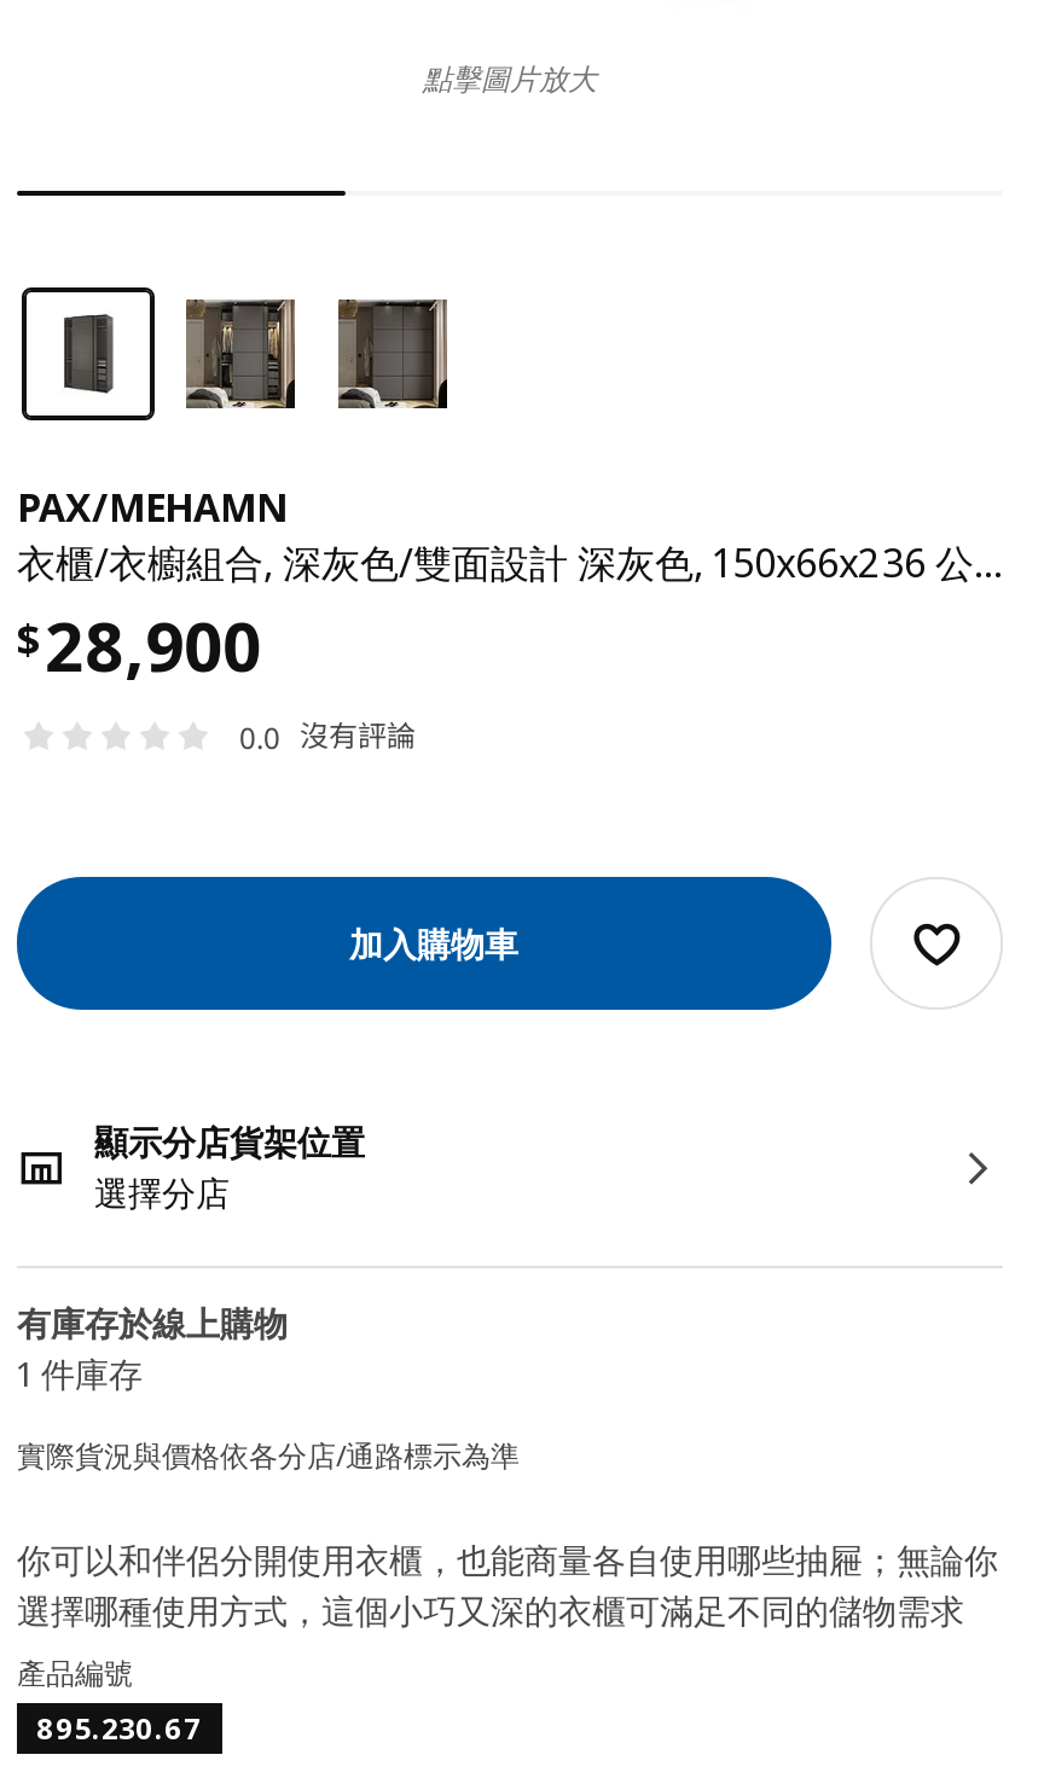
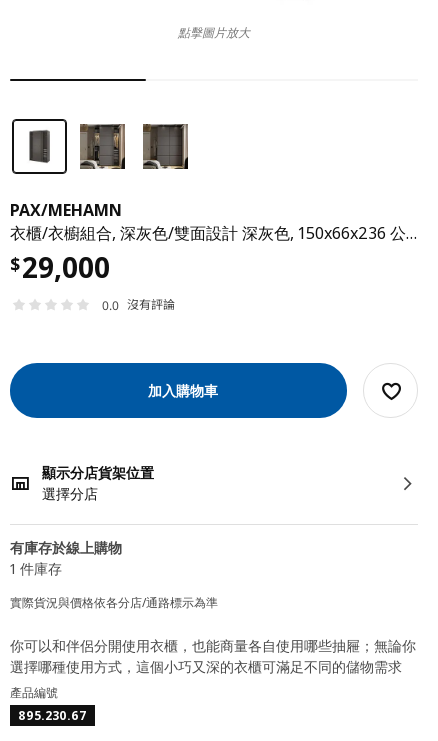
[17,599,260,691] $ 28,900 -> [10,248,110,286] $ 29,000

